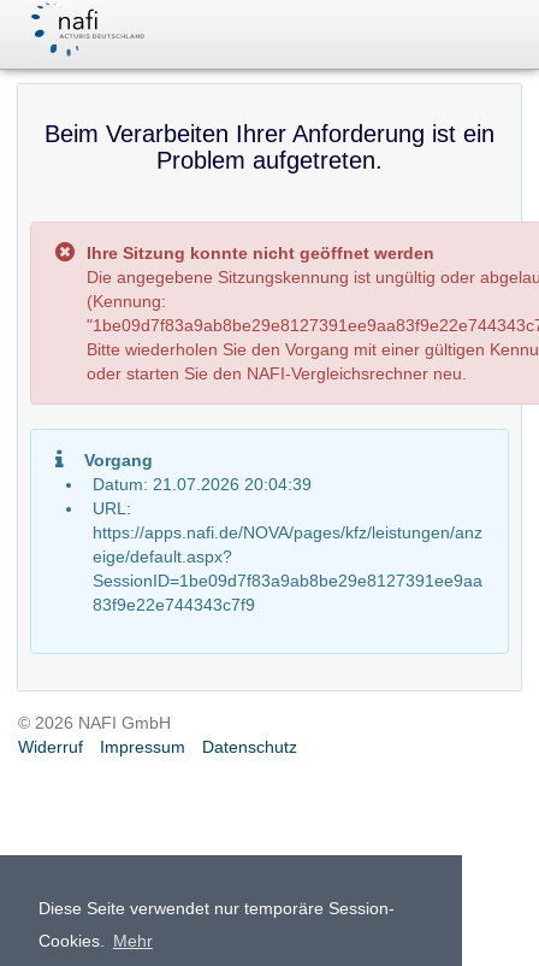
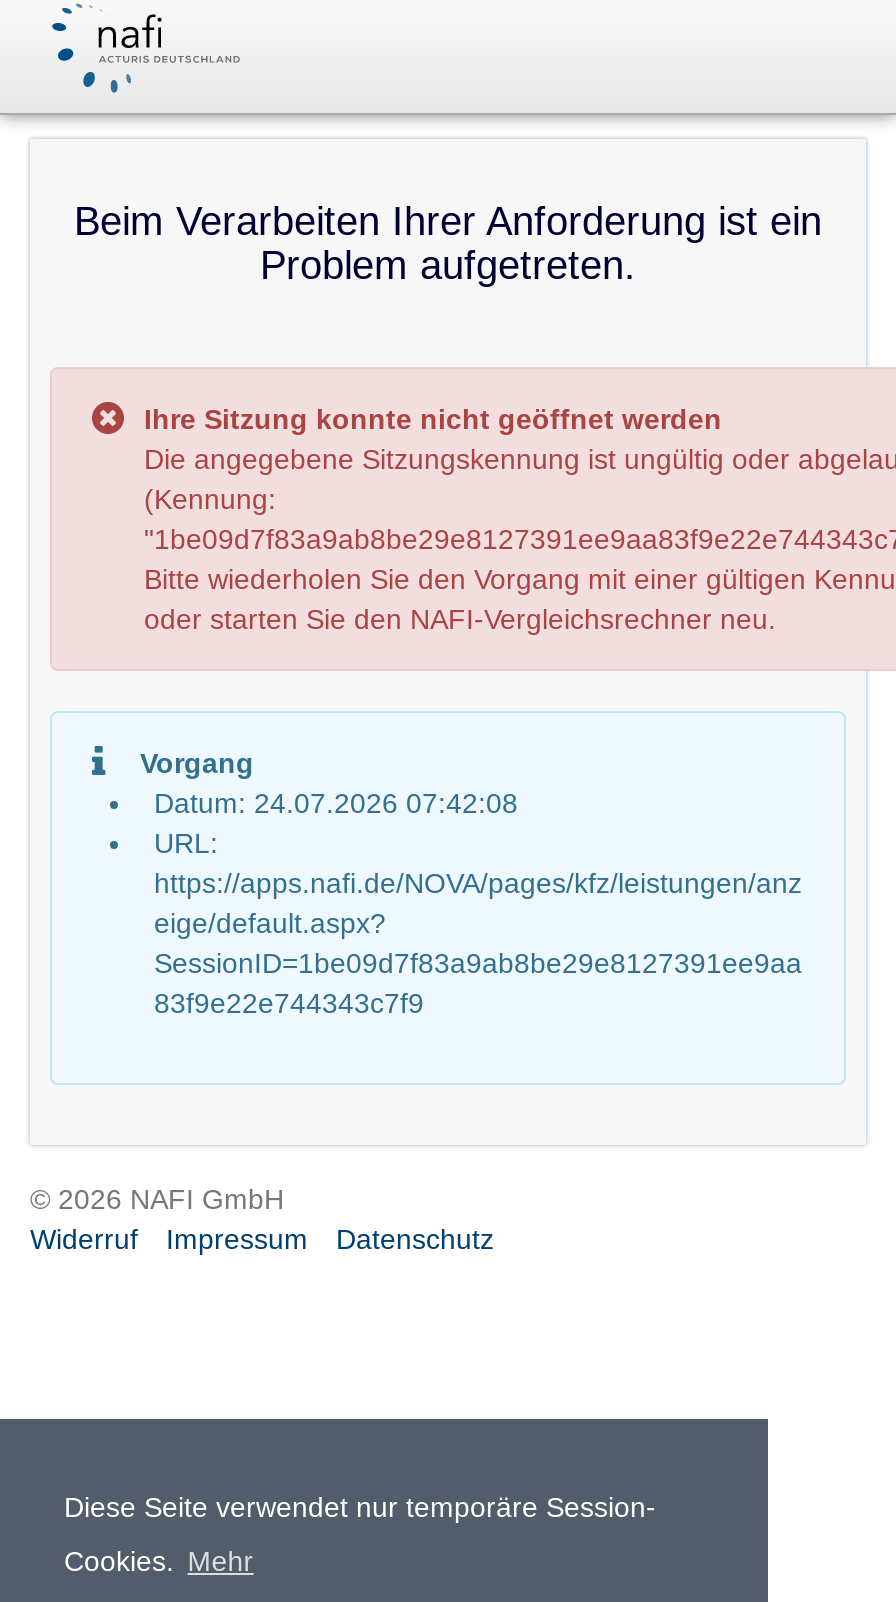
[93,475,312,494] Datum: 21.07.2026 20:04:39 -> [154,787,518,819] Datum: 24.07.2026 07:42:08

